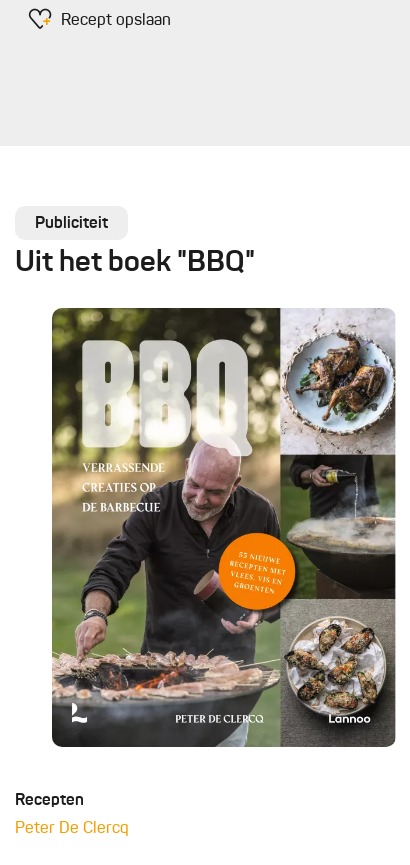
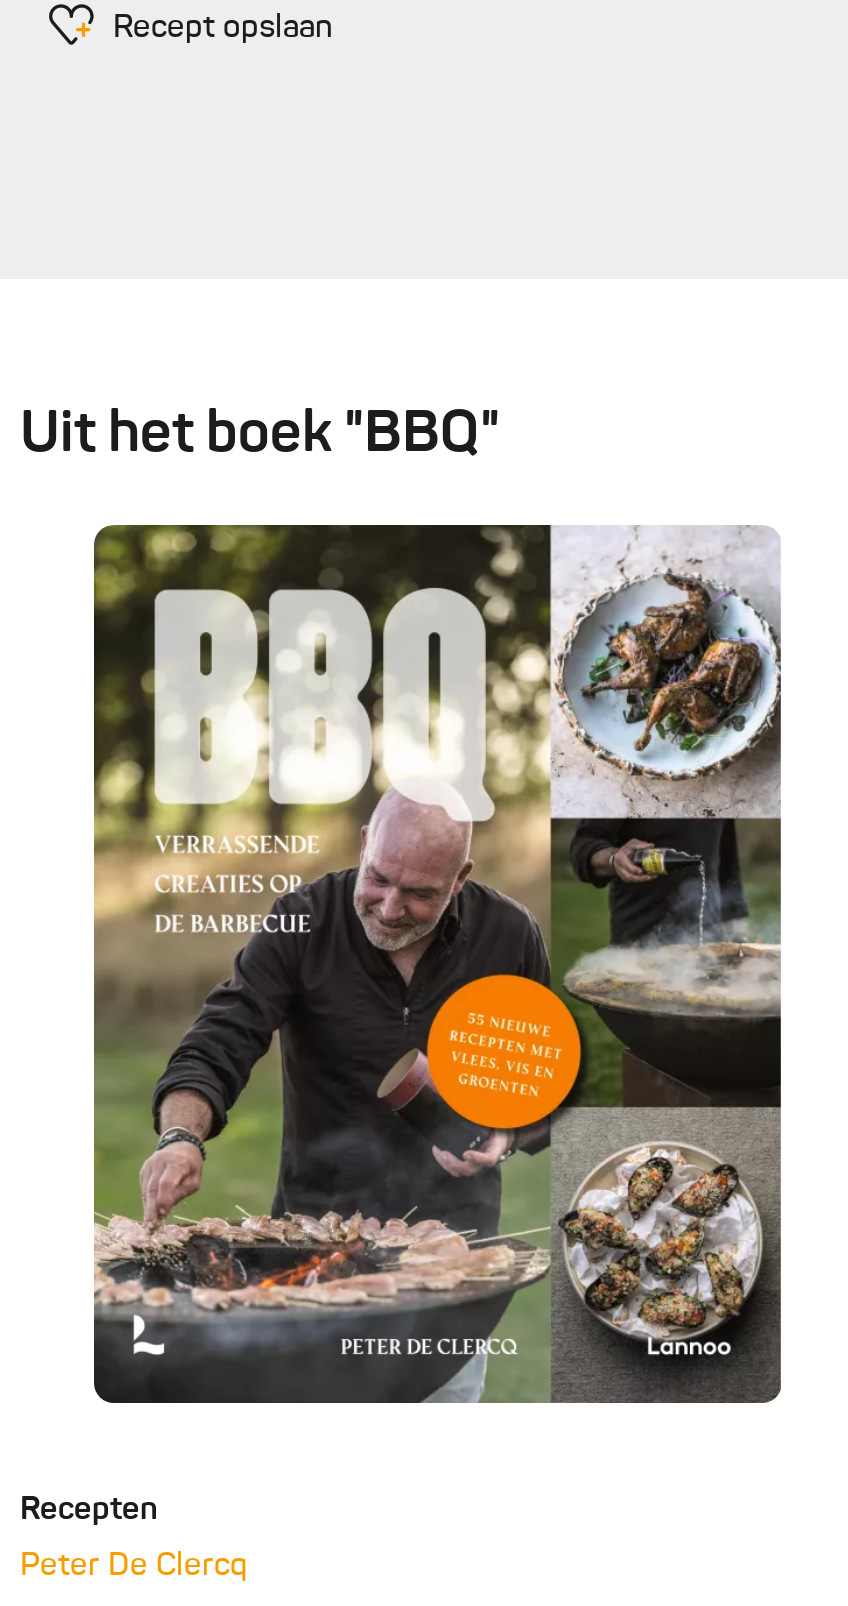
[35,216,108,232] Publiciteit -> none

